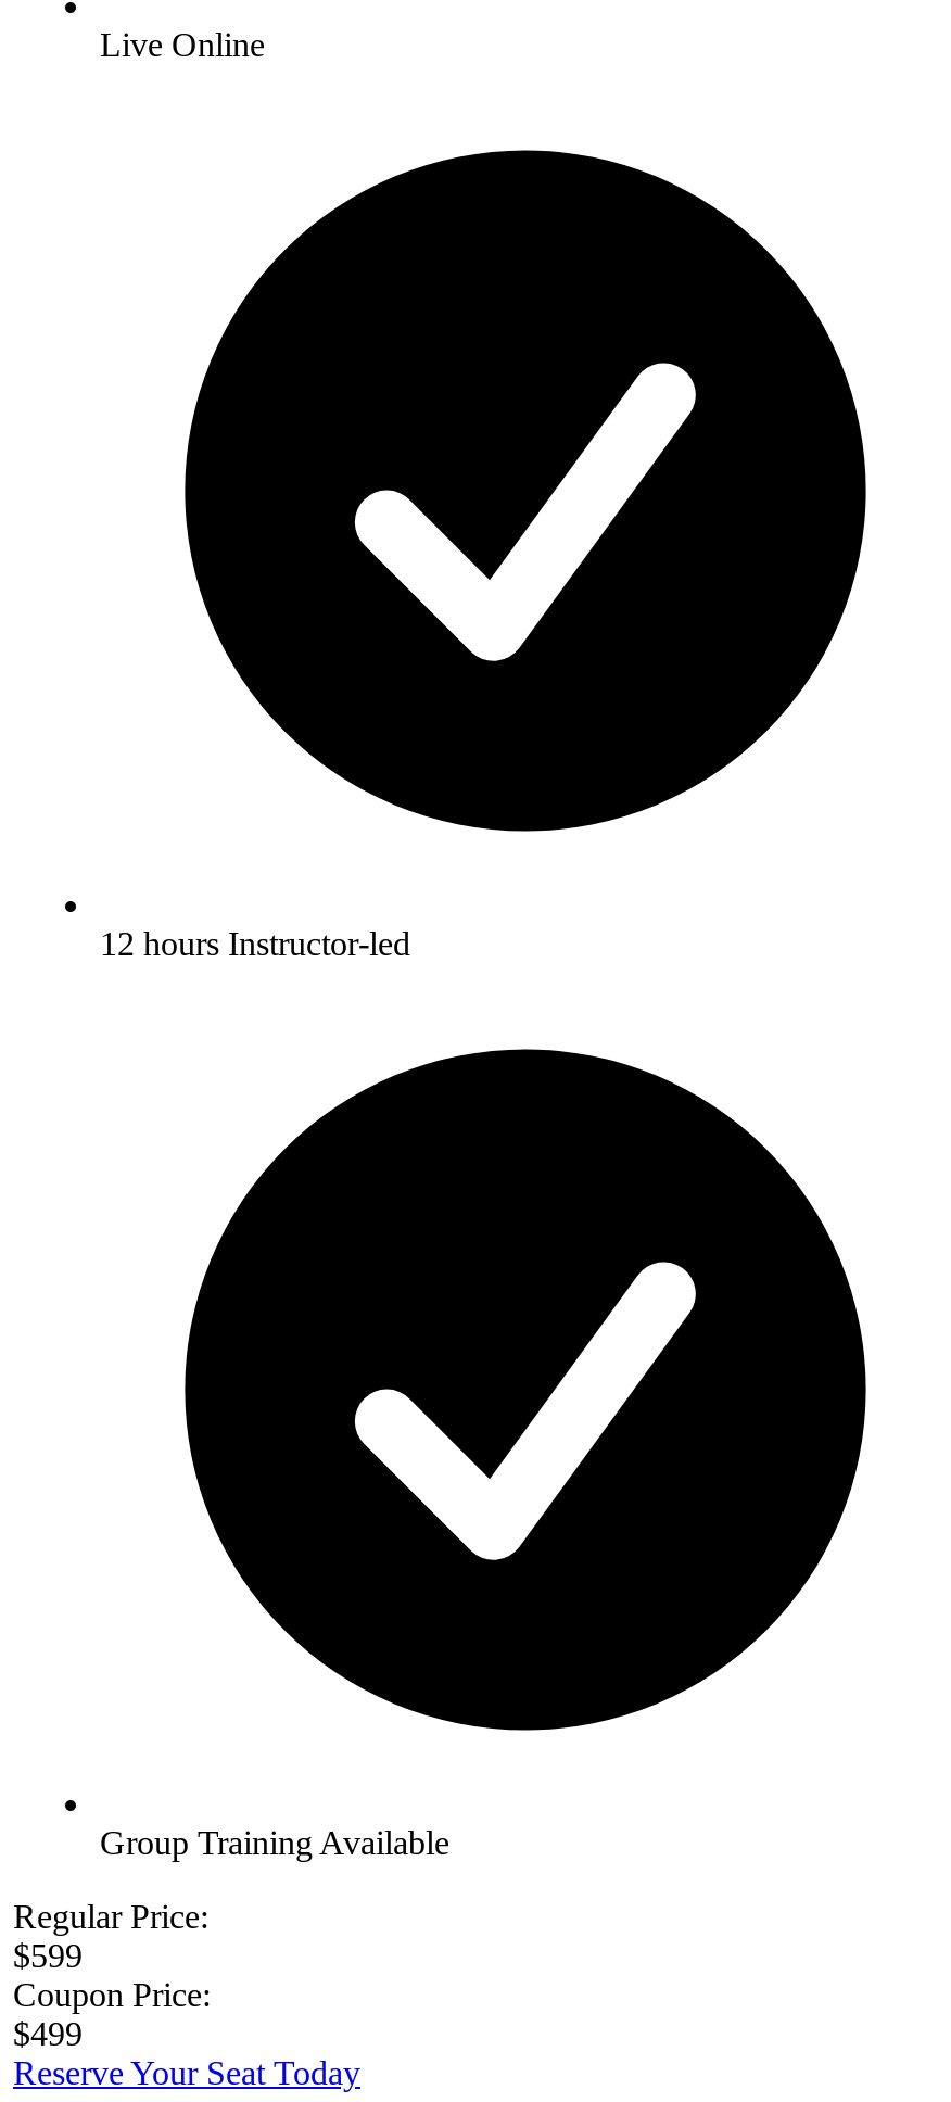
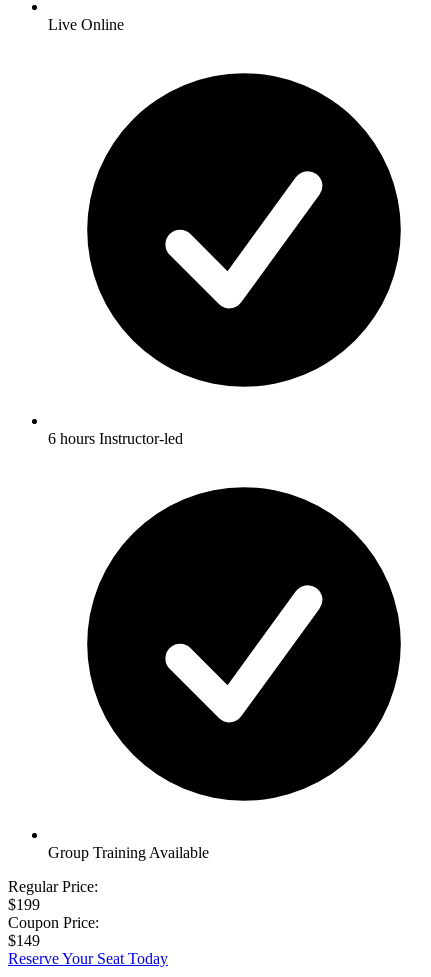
[100,925,410,962] 12 hours Instructor-led -> [48,430,183,447] 6 hours Instructor-led
[13,1937,83,1974] $599 -> [8,896,40,913] $199
[13,2015,83,2052] $499 -> [8,932,40,949] $149

